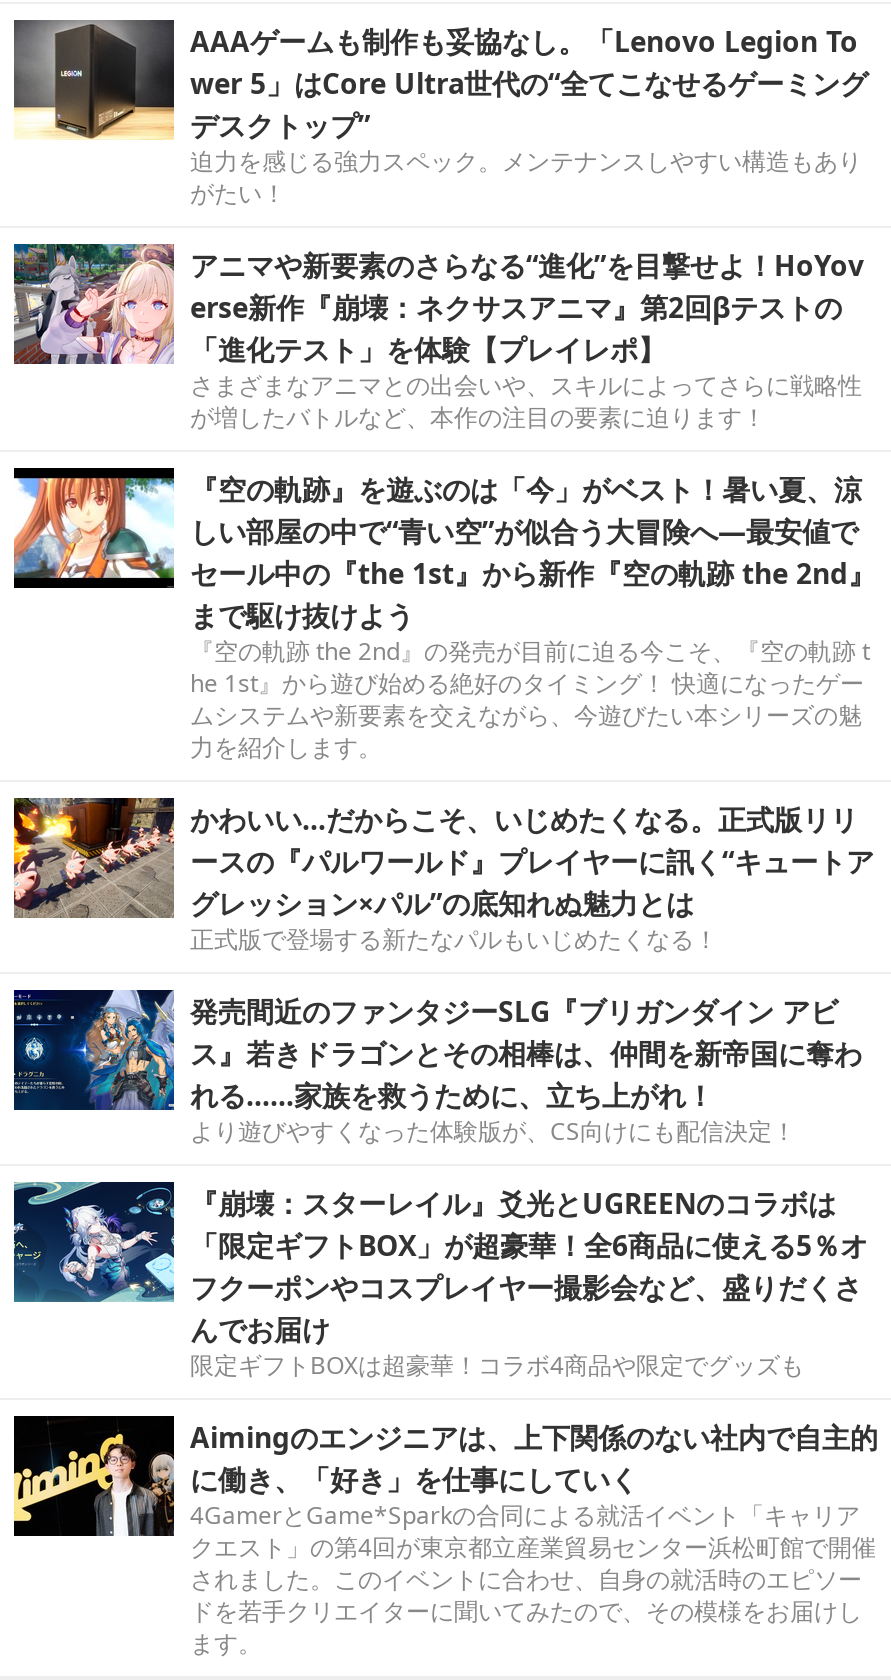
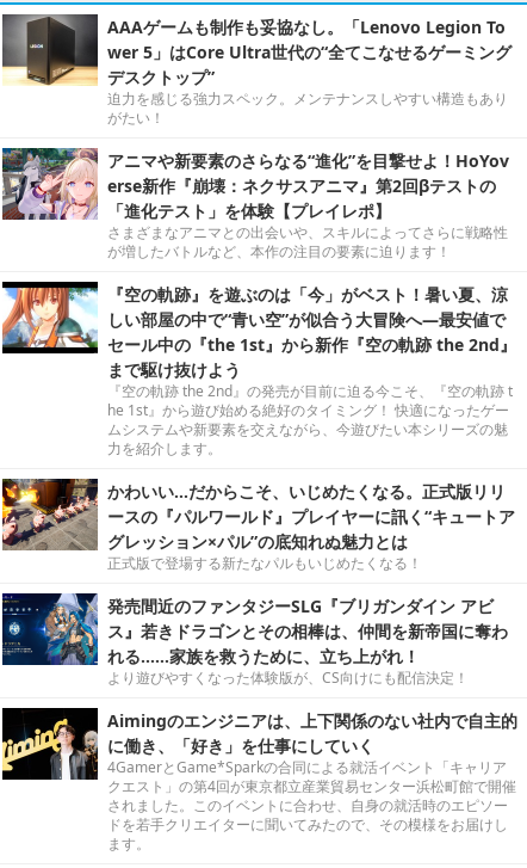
[12,1180,868,1382] [image] | 『崩壊：スターレイル』爻光とUGREENのコラボは | 「限定ギフトBOX」が超豪華！全6商品に使える5％オ | フクーポンやコスプレイヤー撮影会など、盛りだくさ | んでお届け | 限定ギフトBOXは超豪華！コラボ4商品や限定でグッズも -> none

